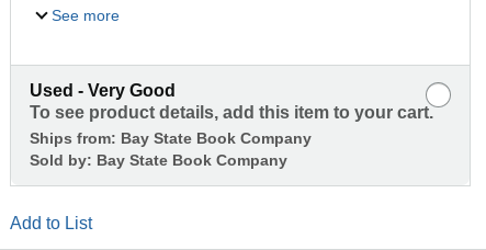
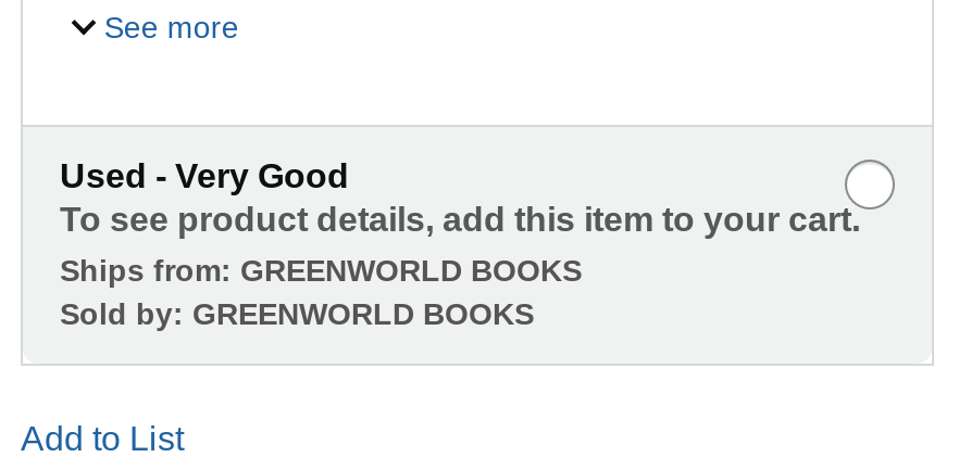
[30,129,312,169] Ships from: Bay State Book Company | Sold by: Bay State Book Company -> [60,253,582,331] Ships from: GREENWORLD BOOKS | Sold by: GREENWORLD BOOKS

